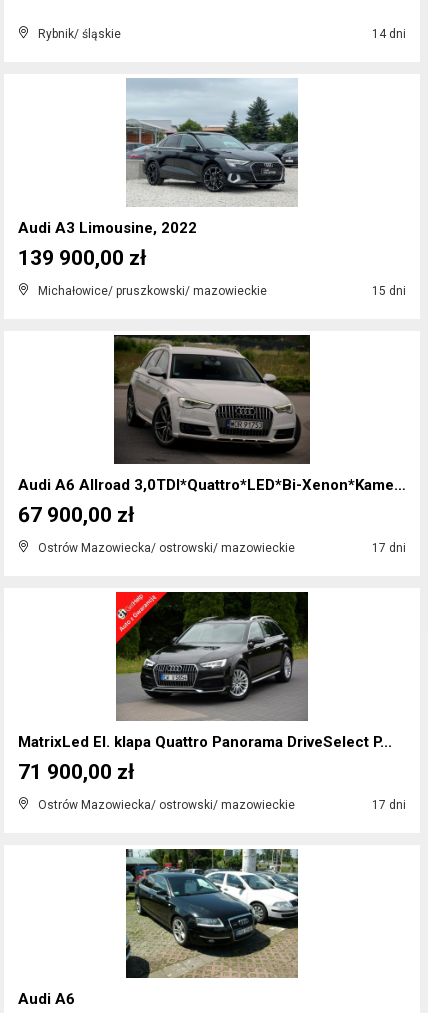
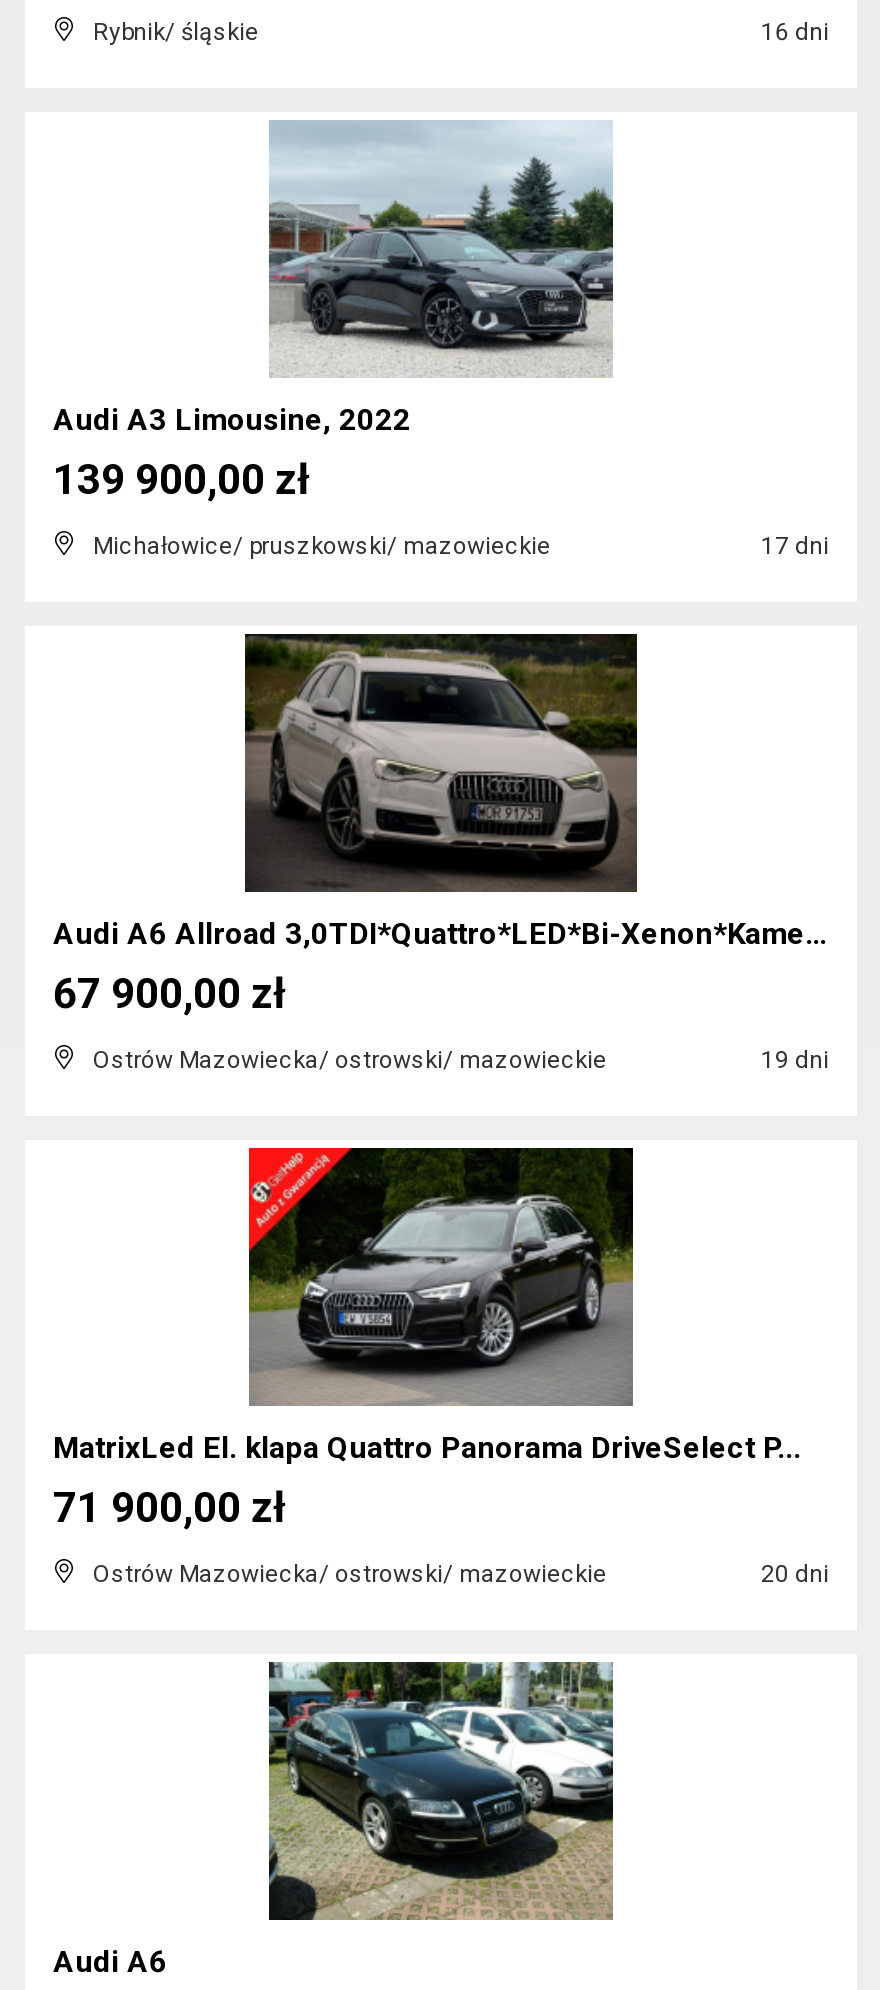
[369,27,406,41] 14 dni -> [755,18,829,46] 16 dni
[369,284,406,298] 15 dni -> [755,532,829,560] 17 dni
[369,541,406,555] 17 dni -> [755,1046,829,1074] 19 dni
[369,798,406,812] 17 dni -> [755,1560,829,1588] 20 dni

